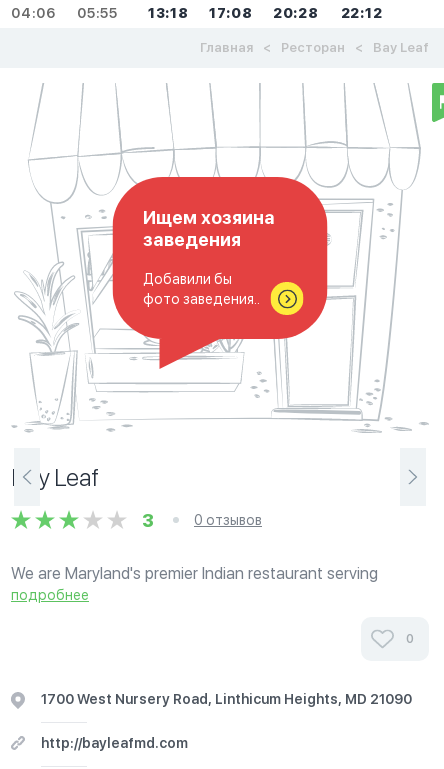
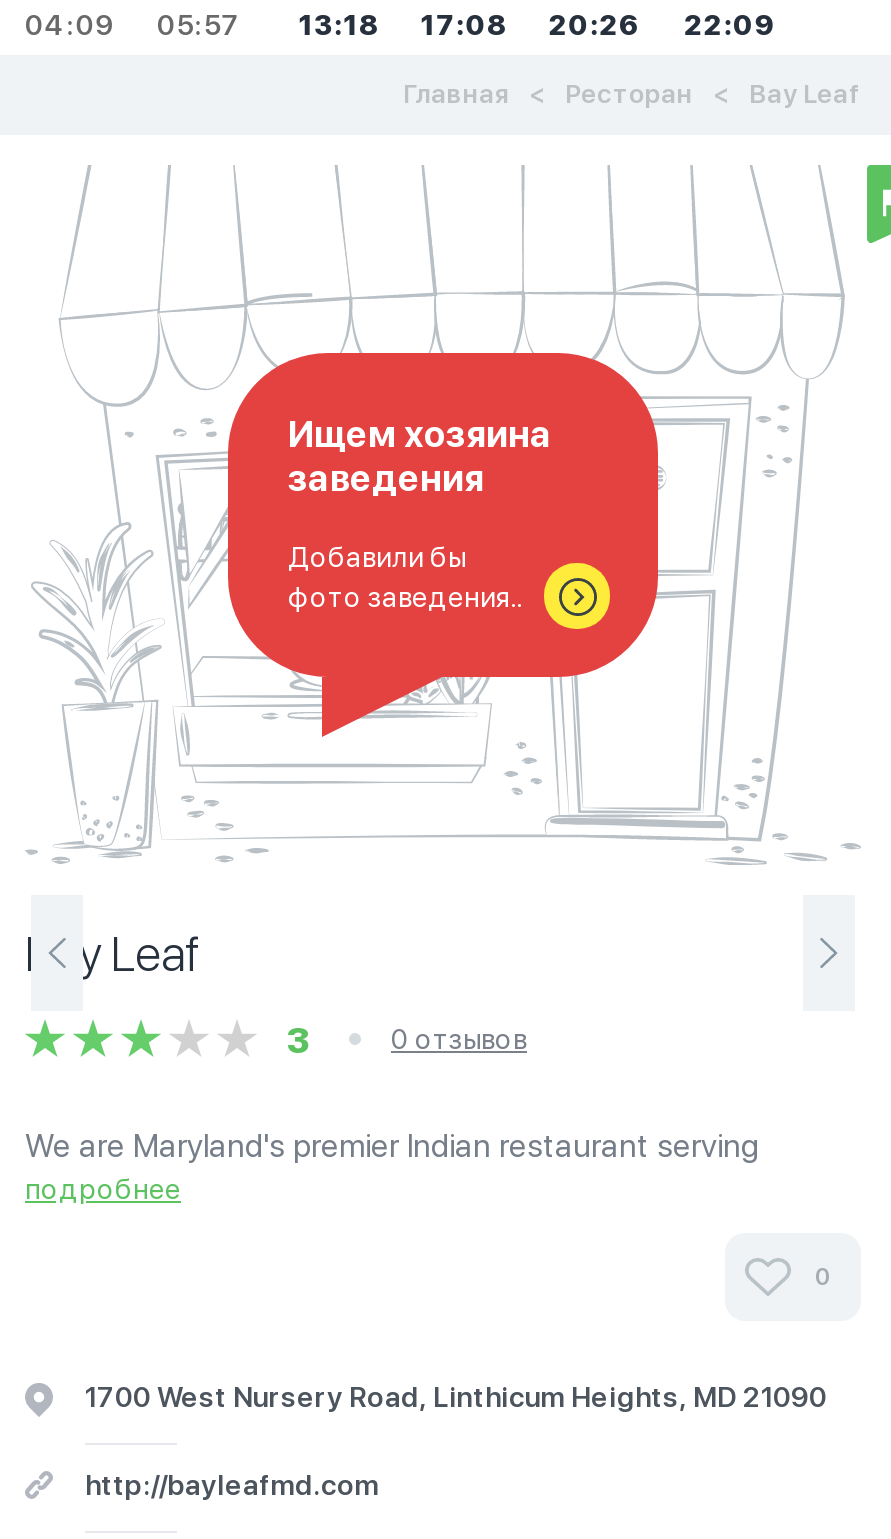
[11,5,56,21] 04:06 -> [25,9,115,41] 04:09
[77,5,118,21] 05:55 -> [157,9,241,41] 05:57
[273,5,319,21] 20:28 -> [549,9,641,41] 20:26
[341,5,383,21] 22:12 -> [684,9,776,41] 22:09

